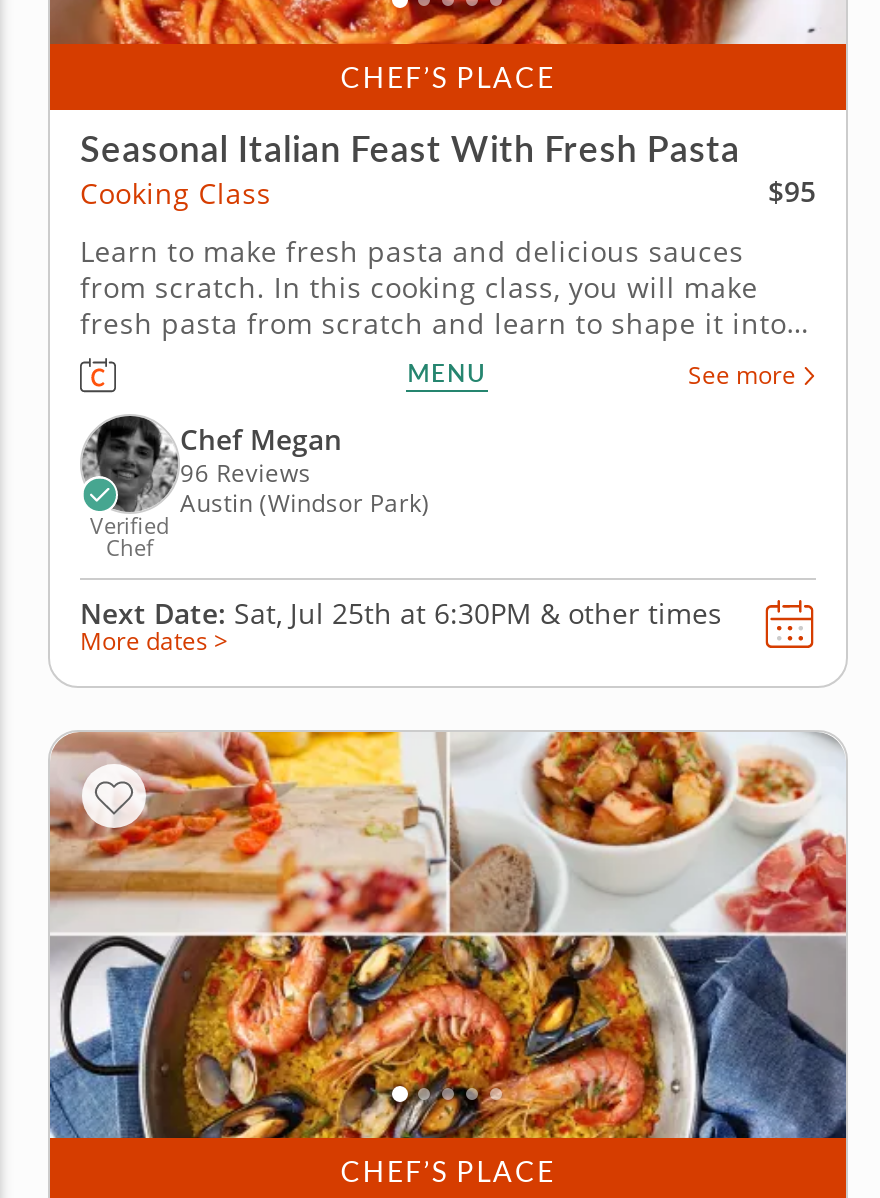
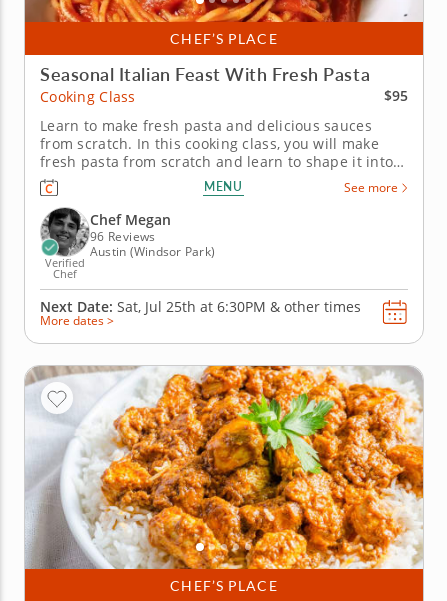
[48,730,848,1140] [image] -> [25,365,424,570] [image]

